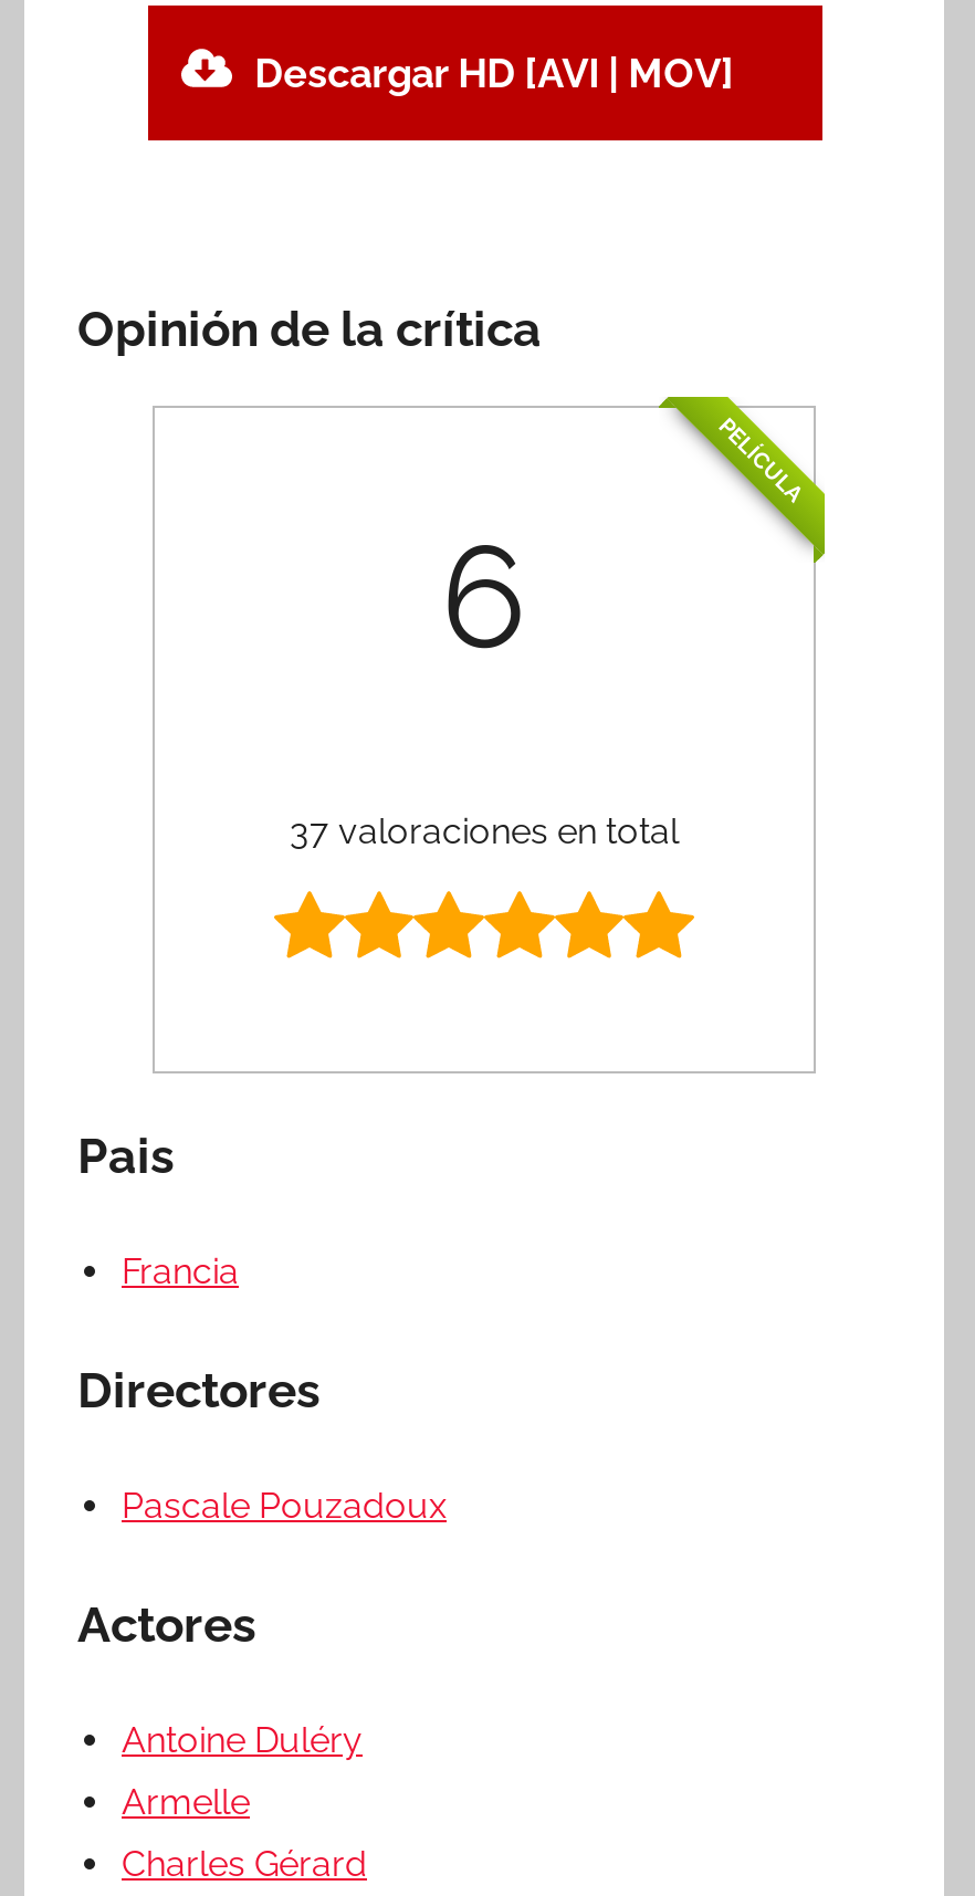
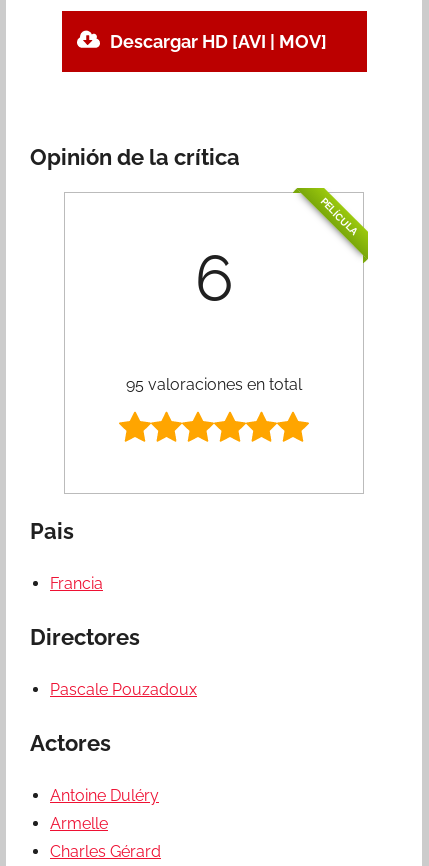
[290,810,679,852] 37 valoraciones en total -> [126,375,302,394] 95 valoraciones en total

